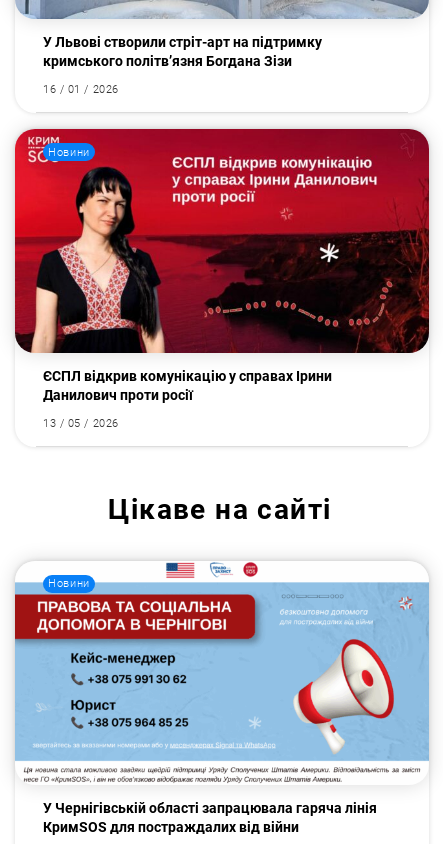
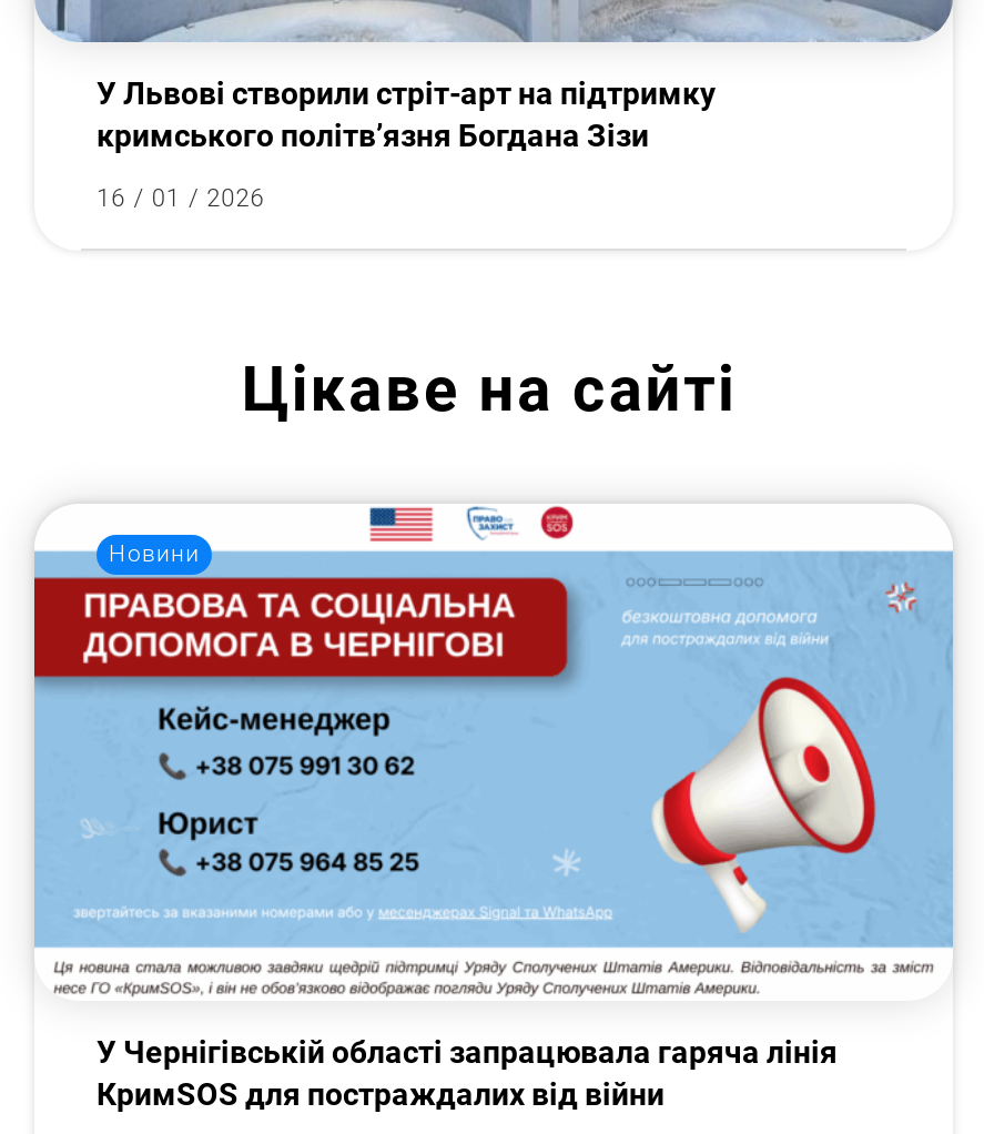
[14,127,430,354] [image] | Новини -> none
[43,368,332,430] ЄСПЛ відкрив комунікацію у справах Ірини | Данилович проти росії | 13 / 05 / 2026 -> none

